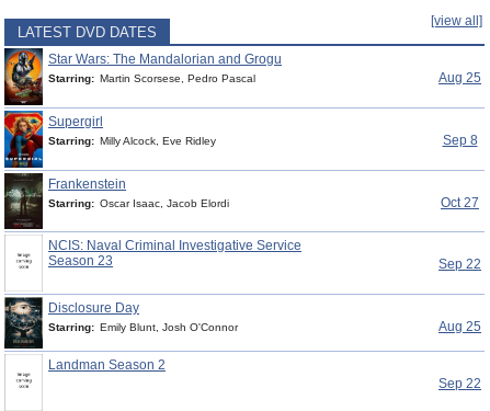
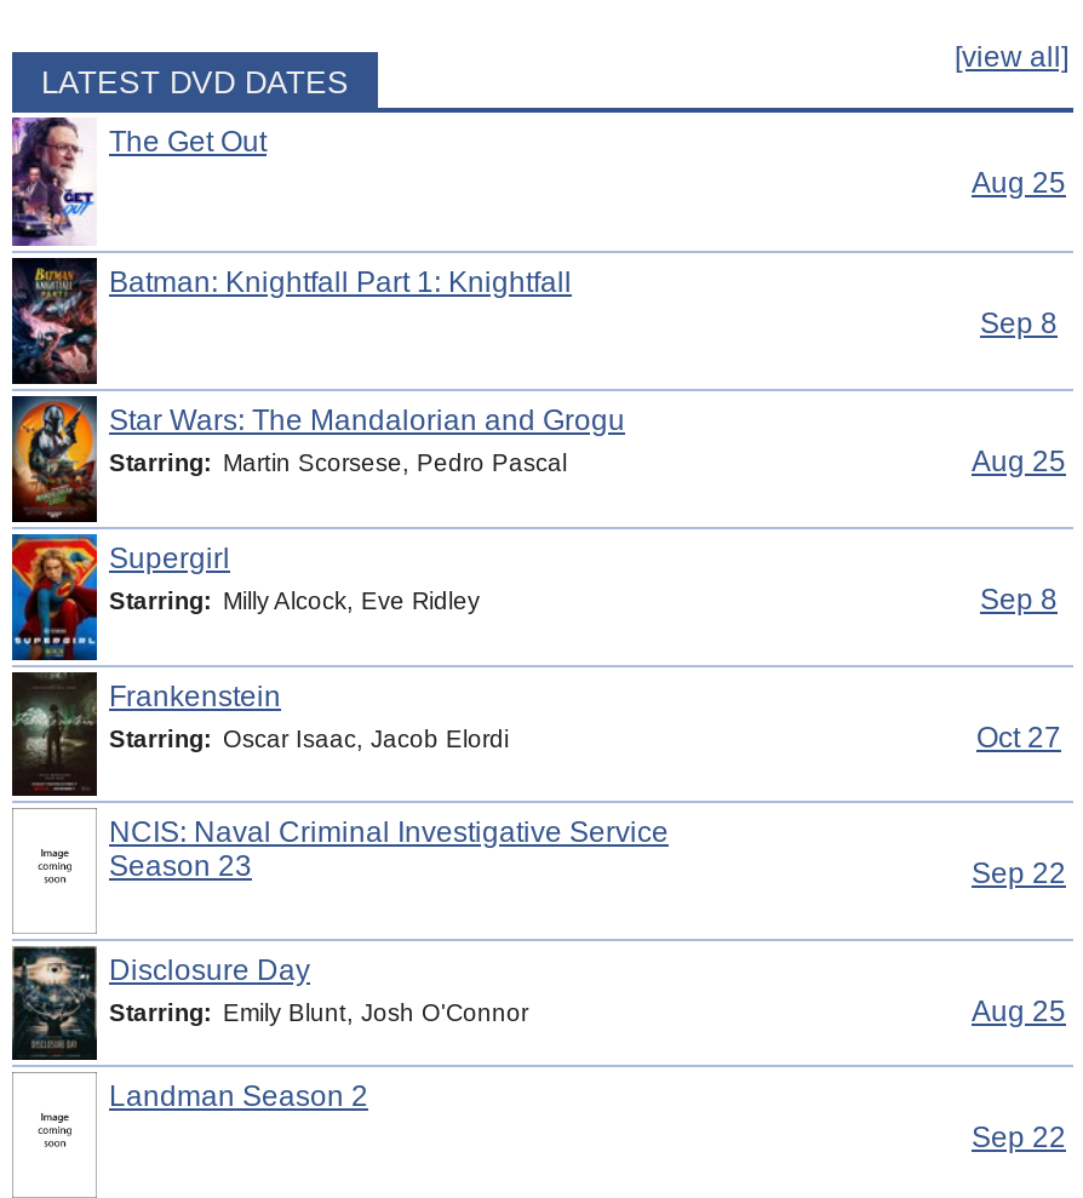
none -> [10,115,1066,386] [image] | The Get Out | Aug 25 | Batman: Knightfall Part 1: Knightfall | Sep 8

